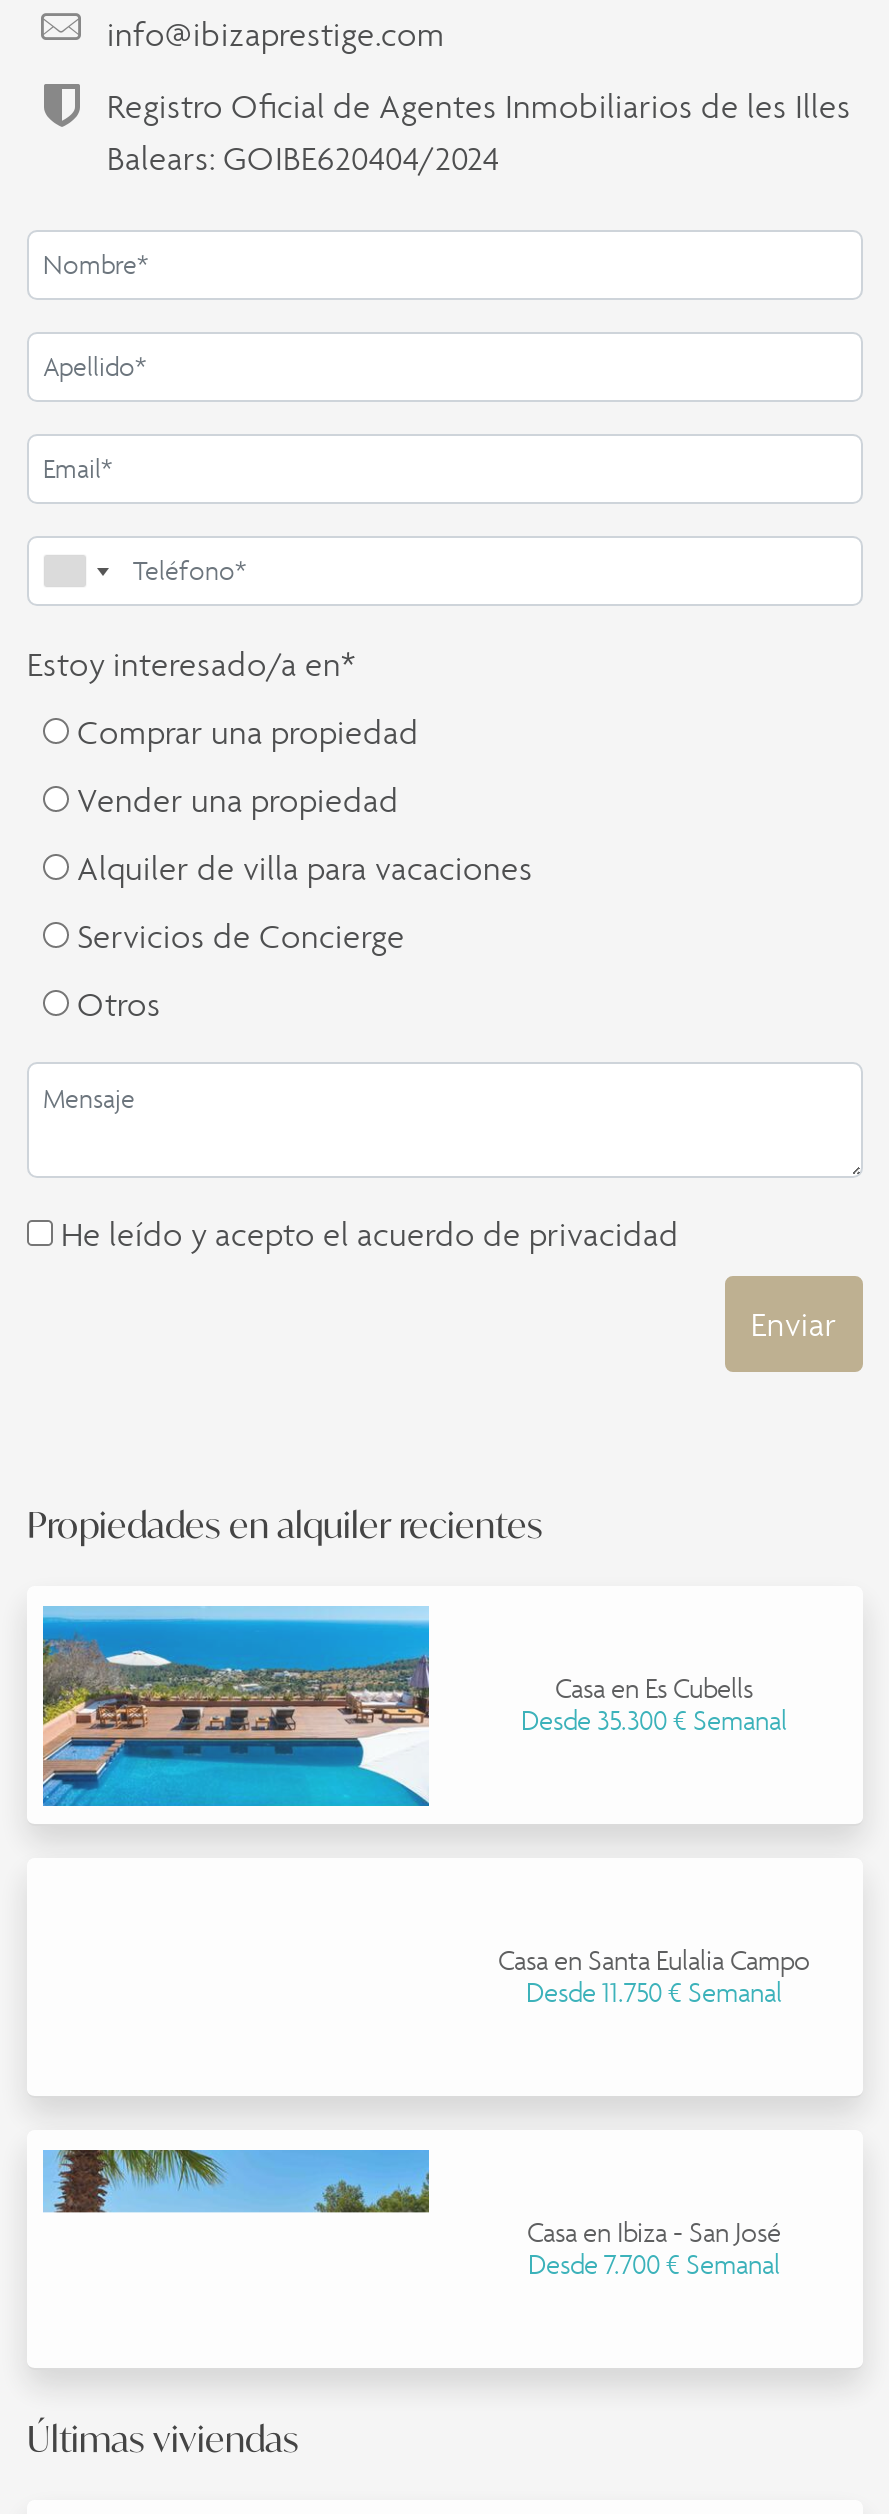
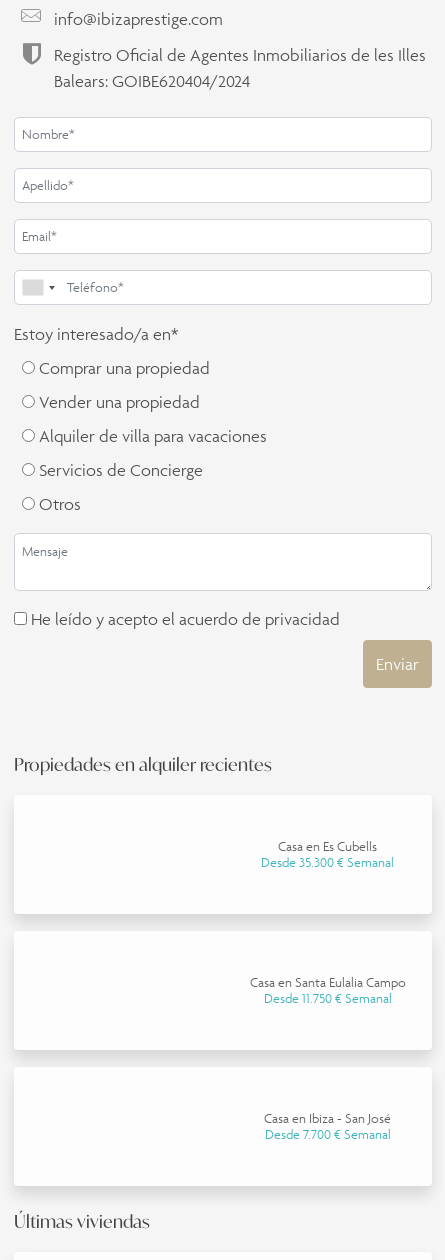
[41,1604,431,1808] [image] -> none
[41,2148,431,2214] [image] -> none

